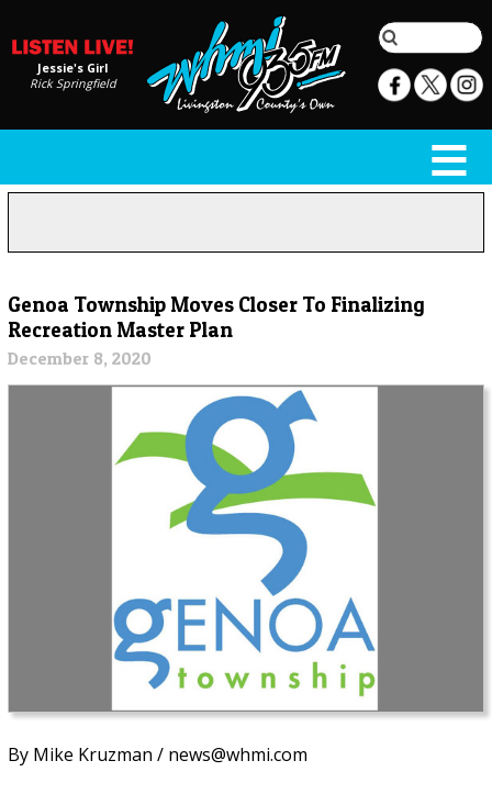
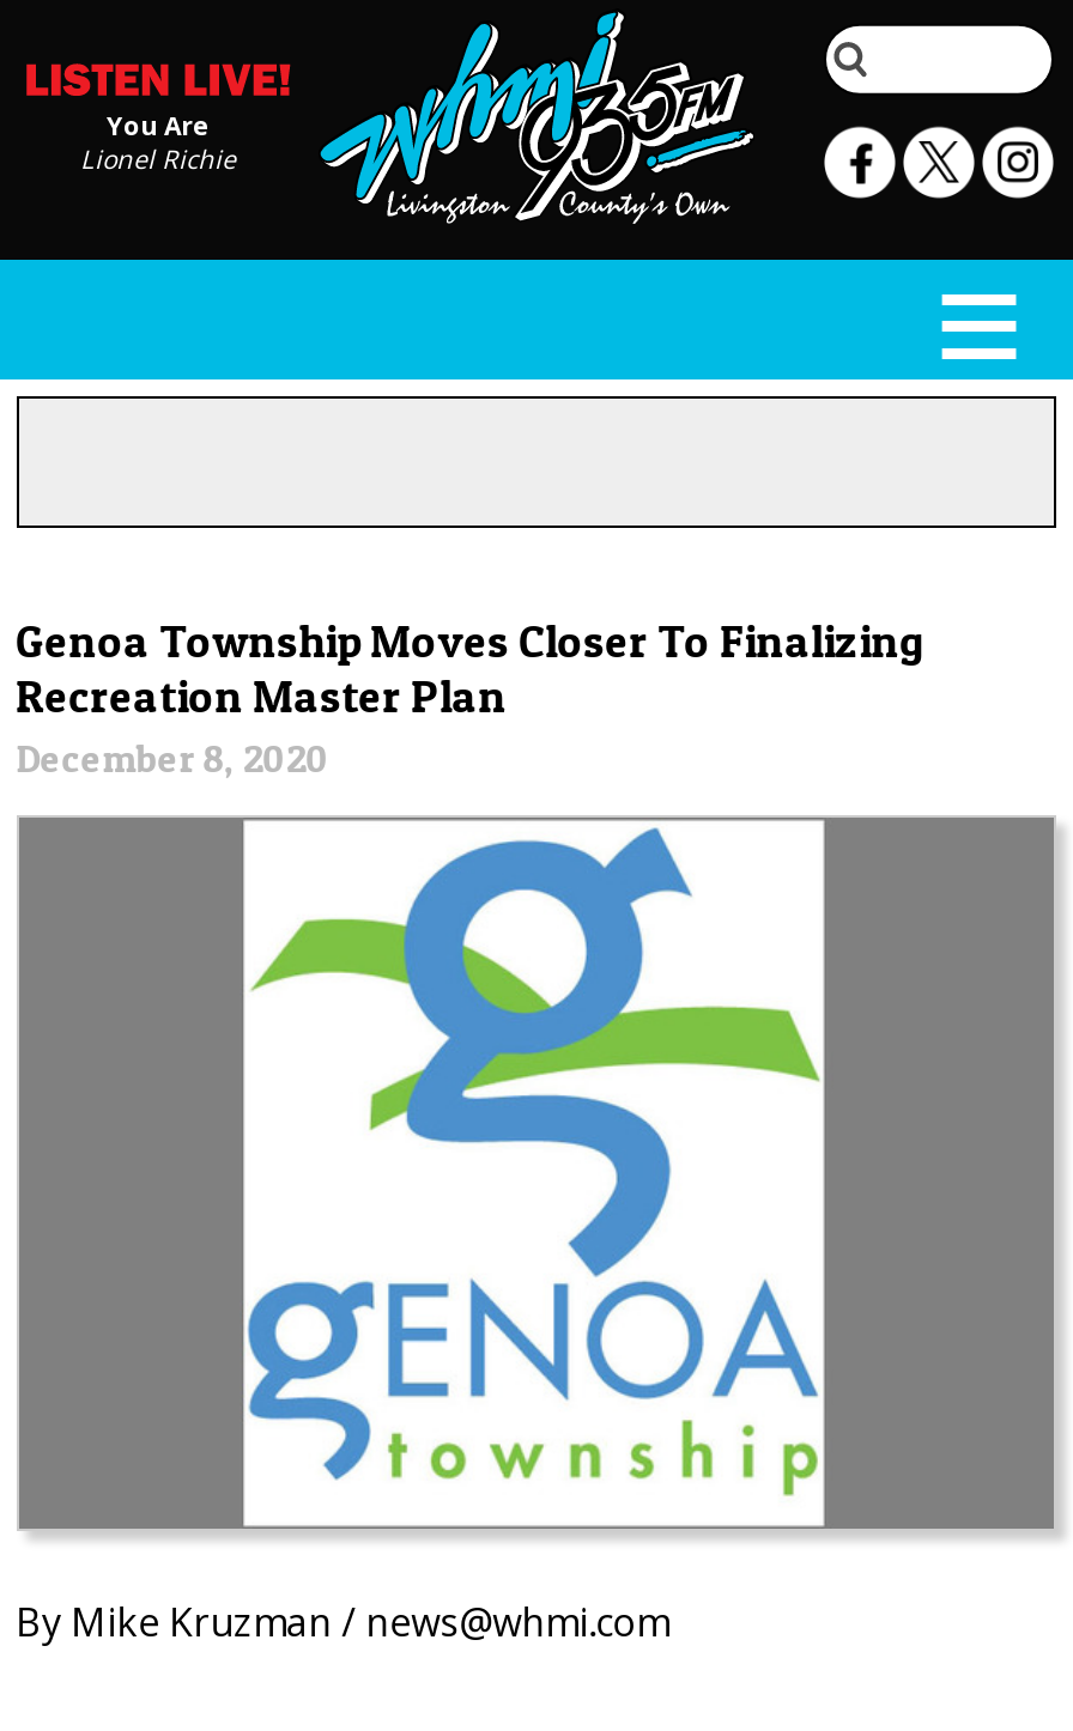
[29,60,116,91] Jessie's Girl | Rick Springfield -> [80,109,236,176] You Are | Lionel Richie

